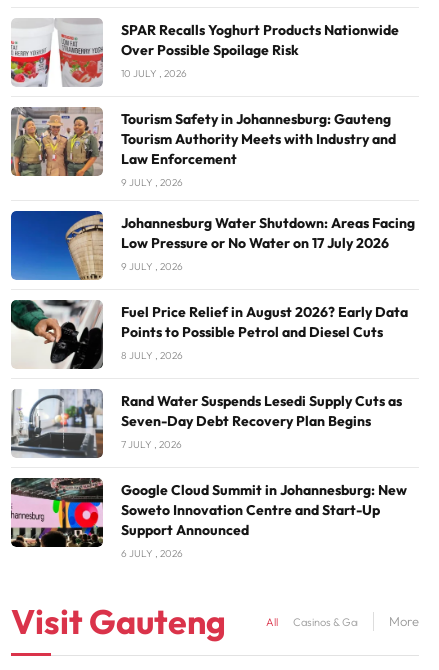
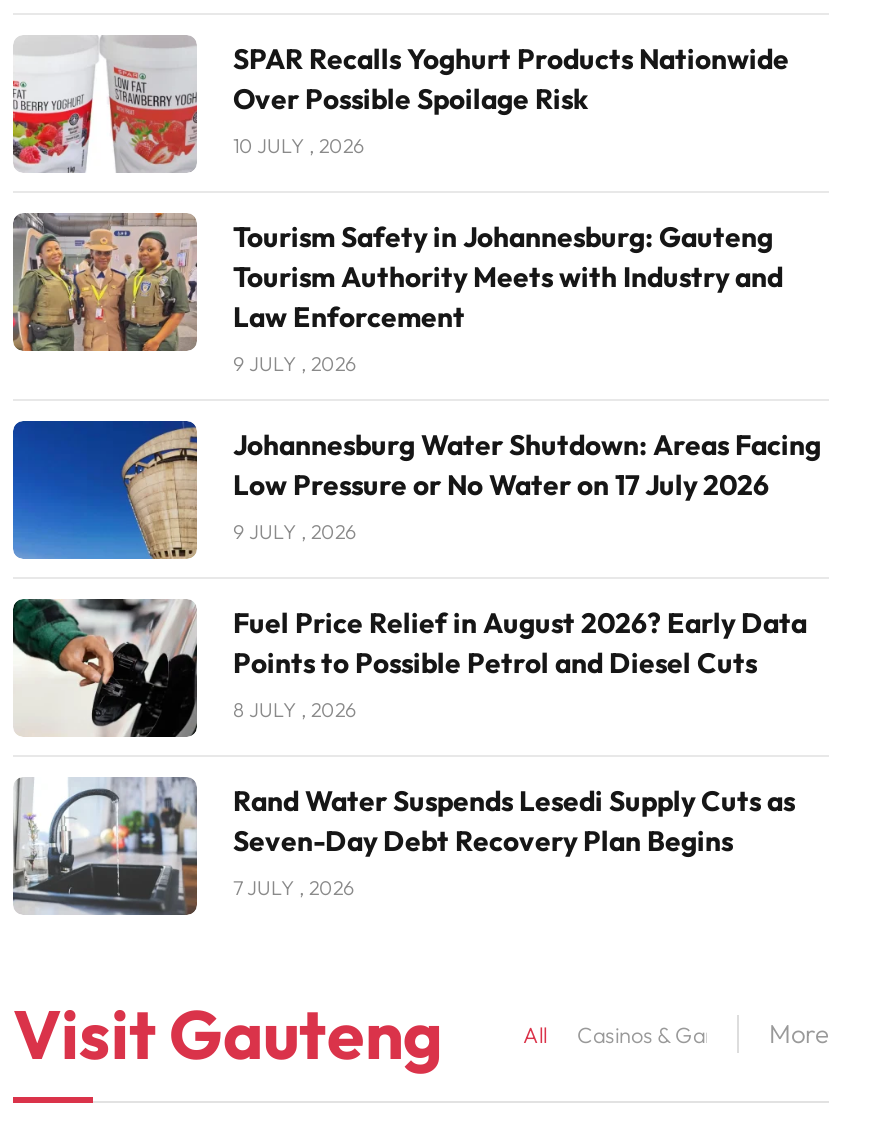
[10,477,407,560] [image] | Google Cloud Summit in Johannesburg: New | Soweto Innovation Centre and Start-Up | Support Announced | 6 JULY , 2026 -> none

